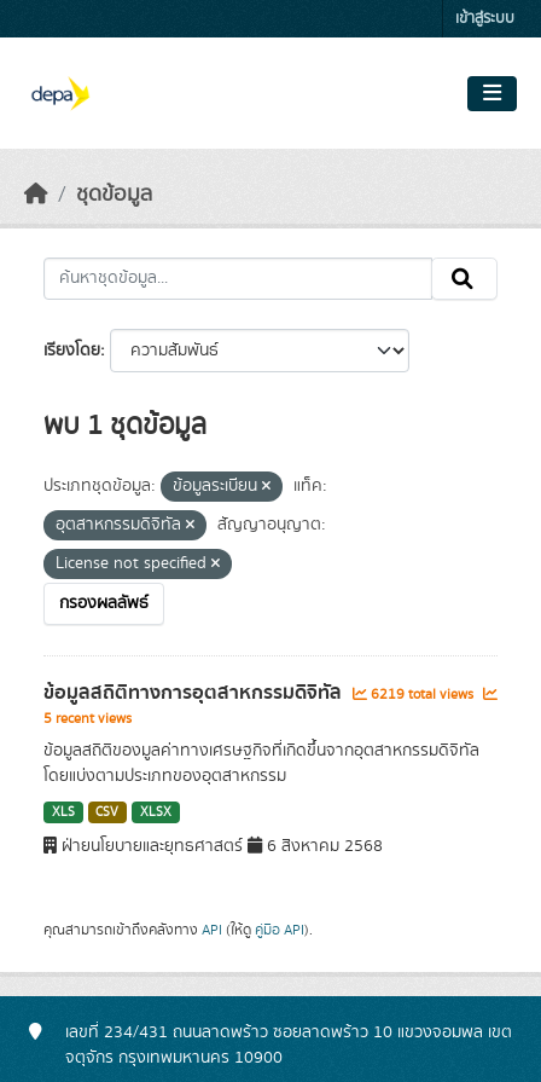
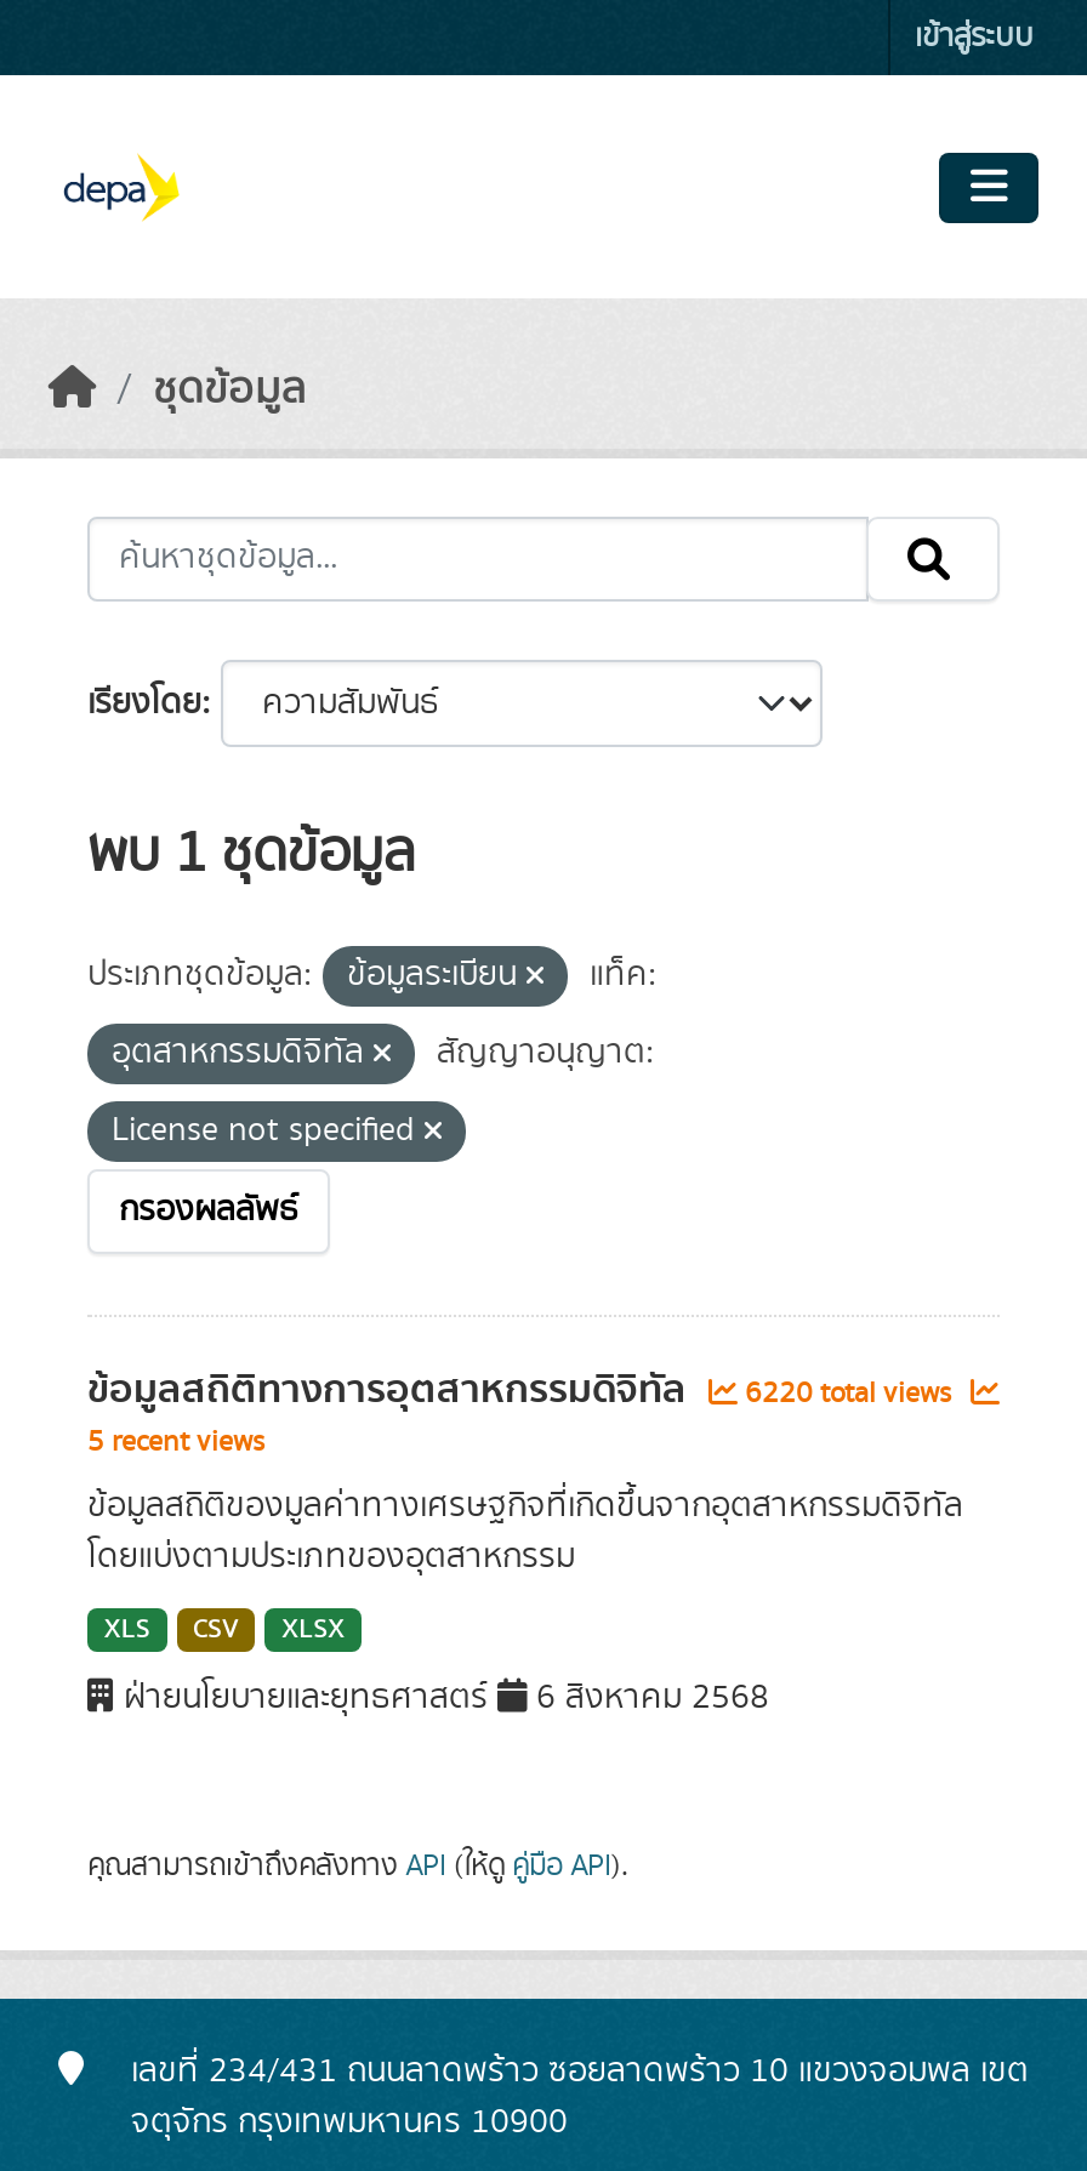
[43,677,477,708] ข้อมูลสถิติทางการอุตสาหกรรมดิจิทัล 6219 total views -> [87,1358,958,1421] ข้อมูลสถิติทางการอุตสาหกรรมดิจิทัล 6220 total views

